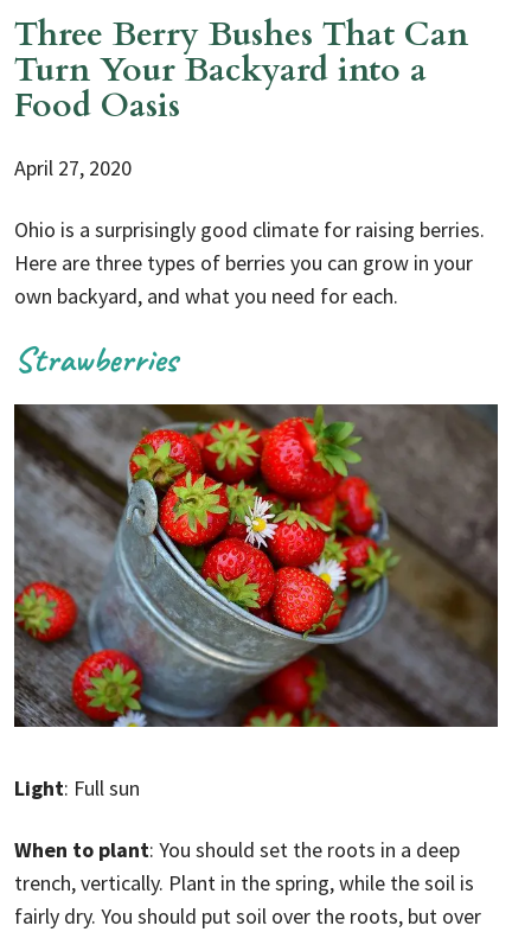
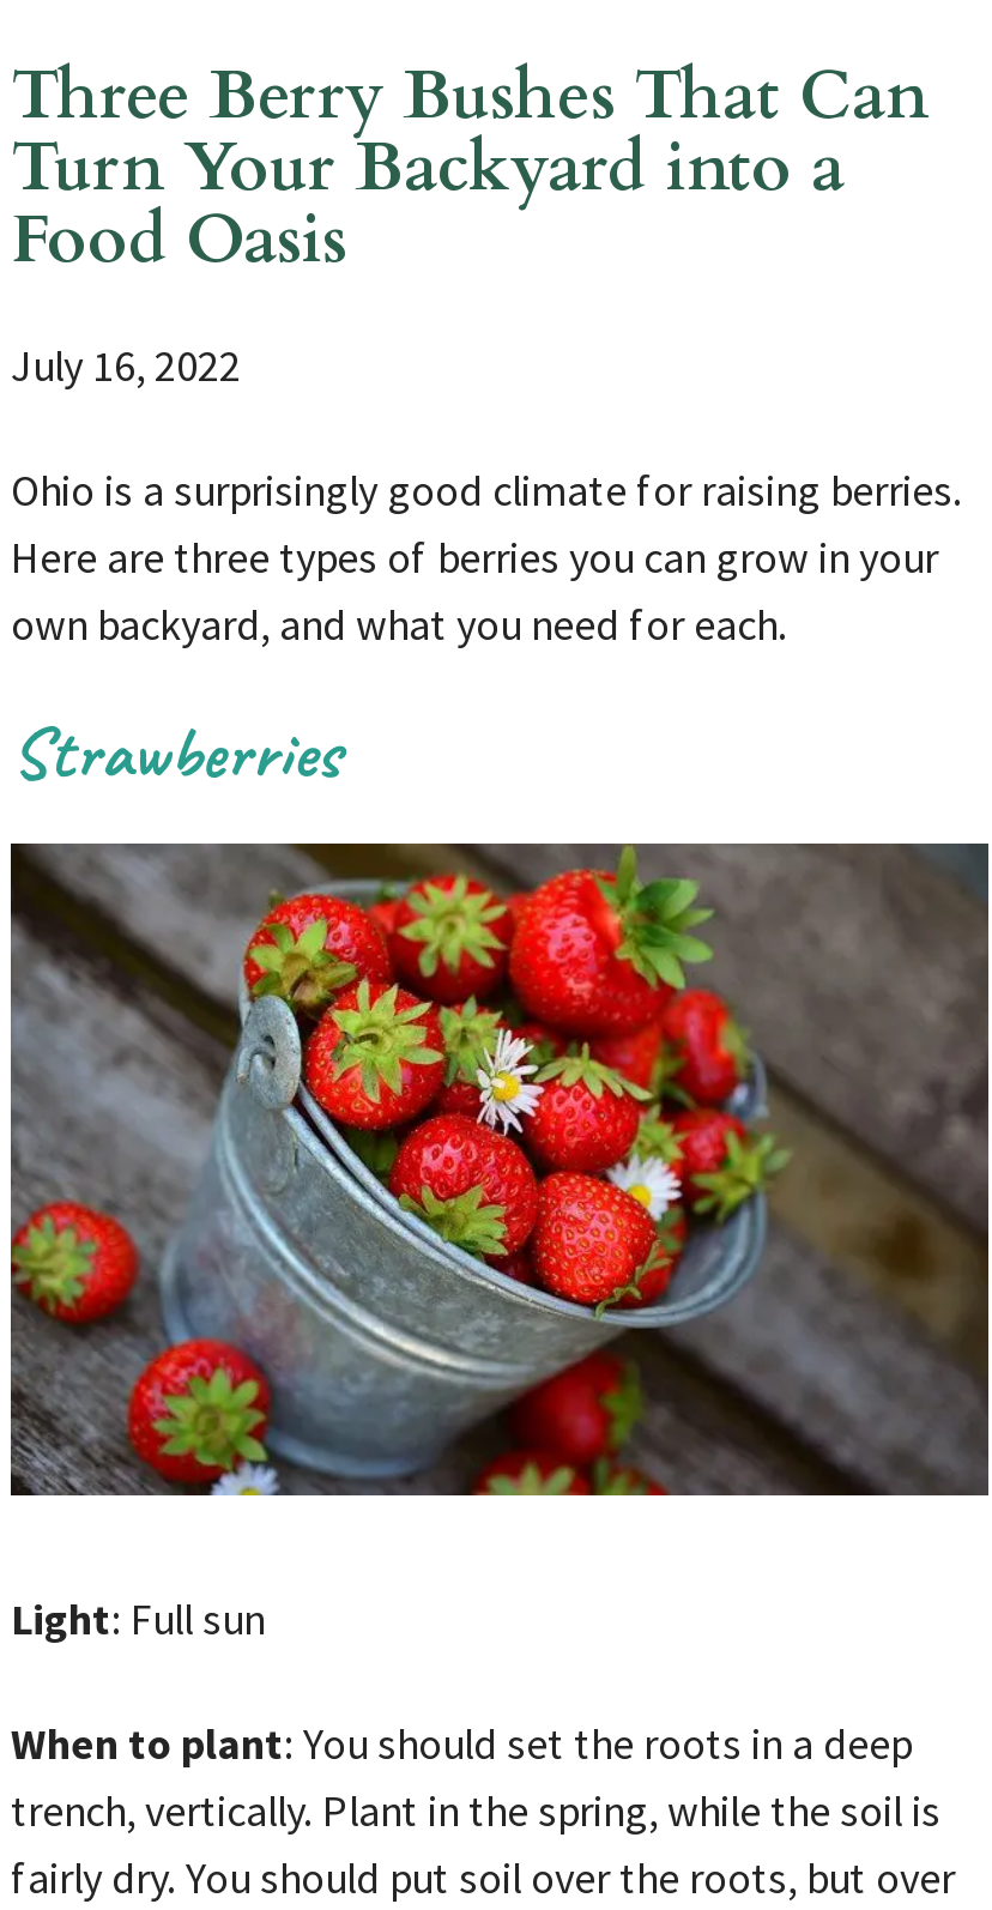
[14,154,132,182] April 27, 2020 -> [11,338,241,393] July 16, 2022

